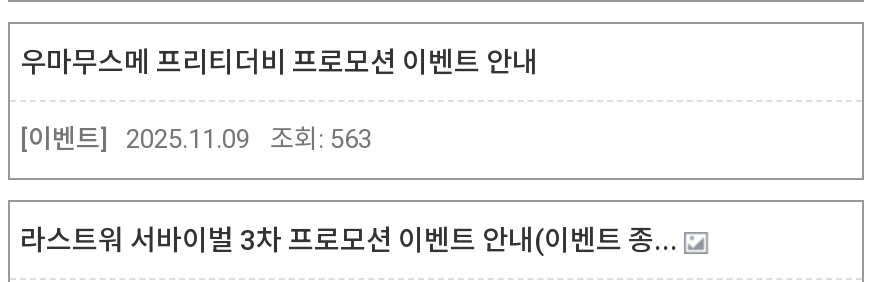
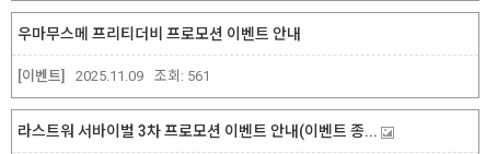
[20,124,372,154] [이벤트] 2025.11.09 조회: 563 -> [18,68,210,84] [이벤트] 2025.11.09 조회: 561

